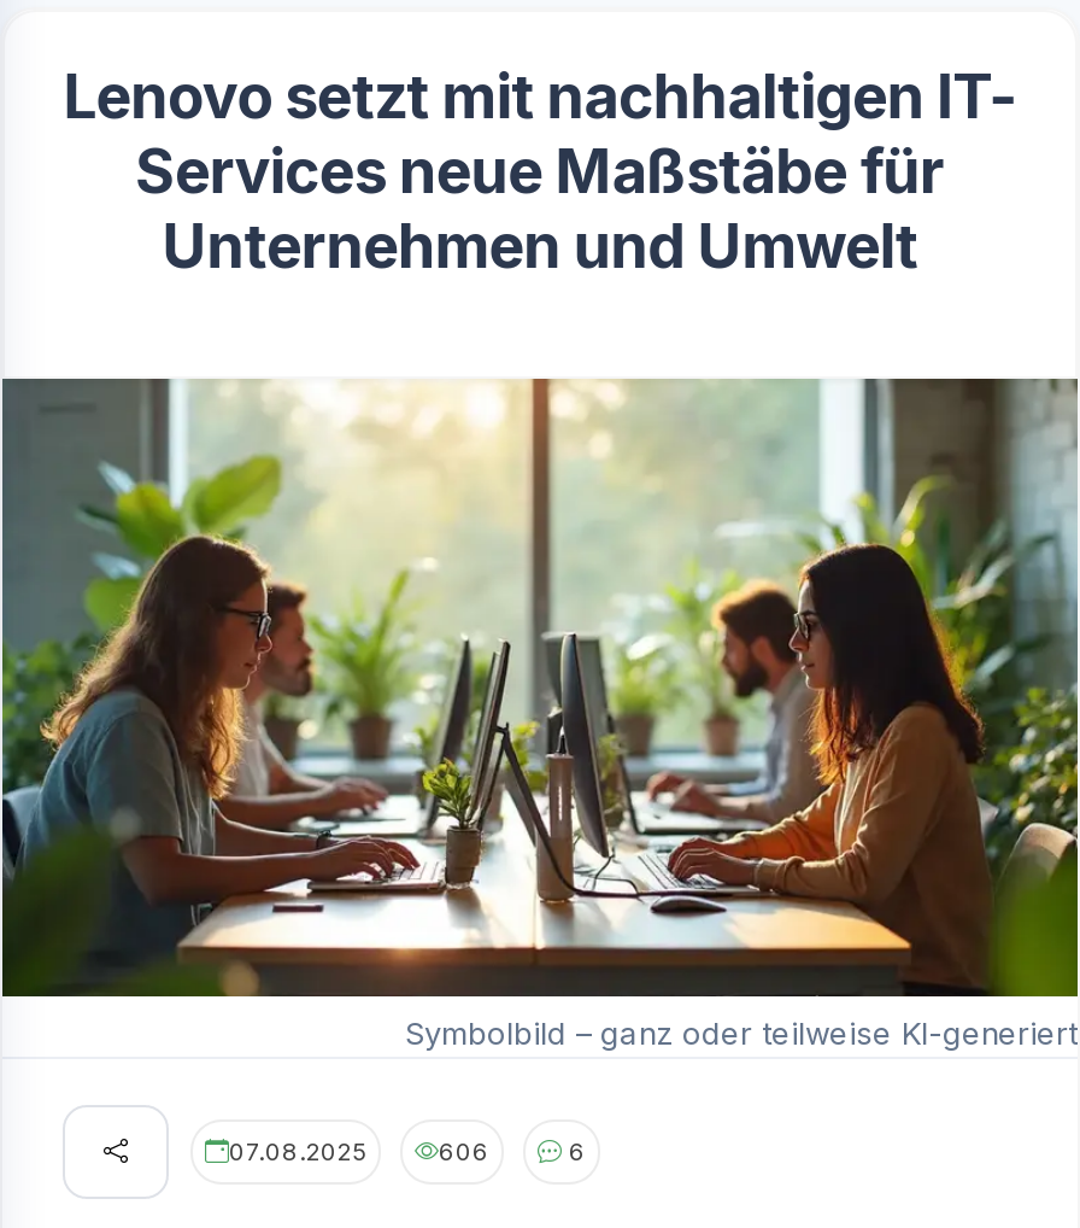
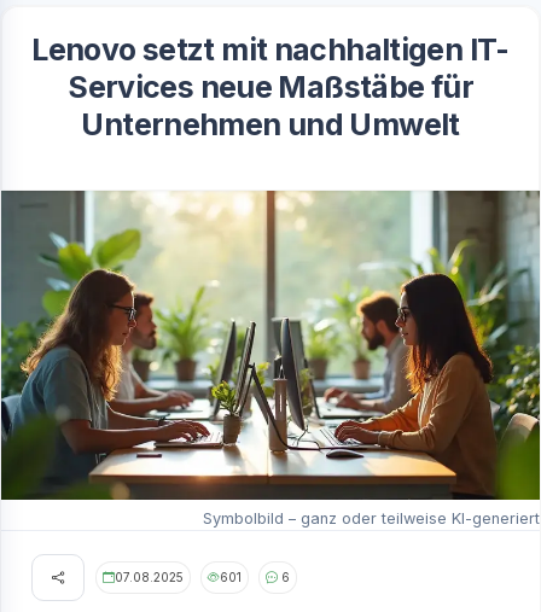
[439,1137,489,1166] 606 -> [220,570,242,584] 601

